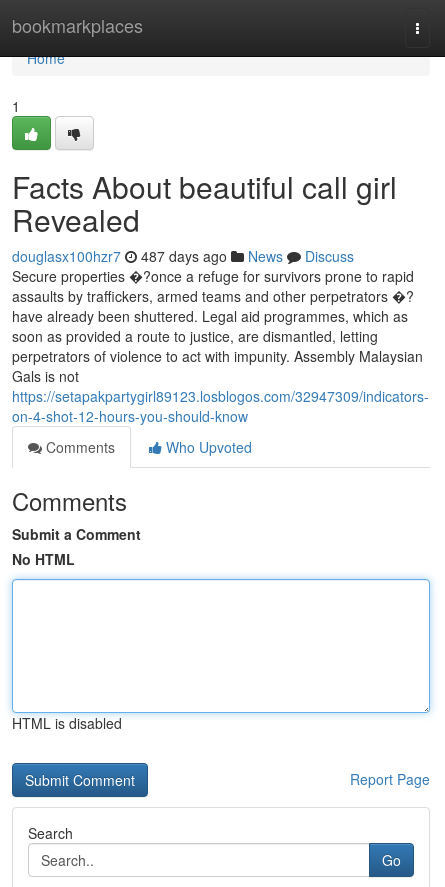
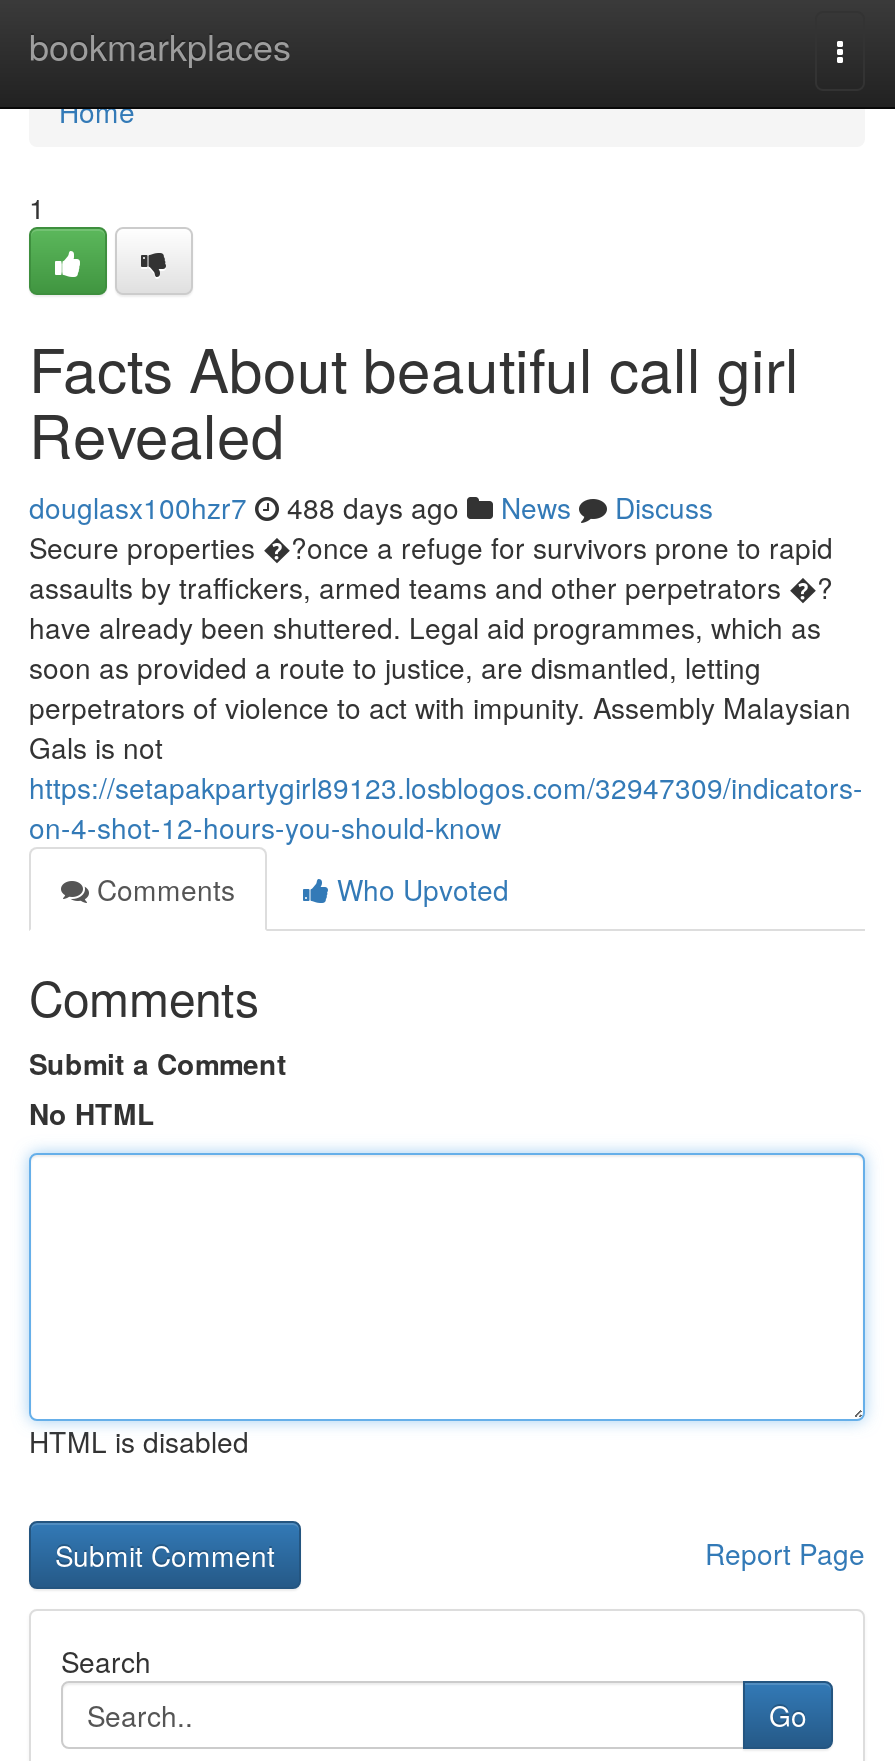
[12,246,354,266] douglasx100hzr7 487 days ago News Discuss -> [29,487,713,527] douglasx100hzr7 488 days ago News Discuss

